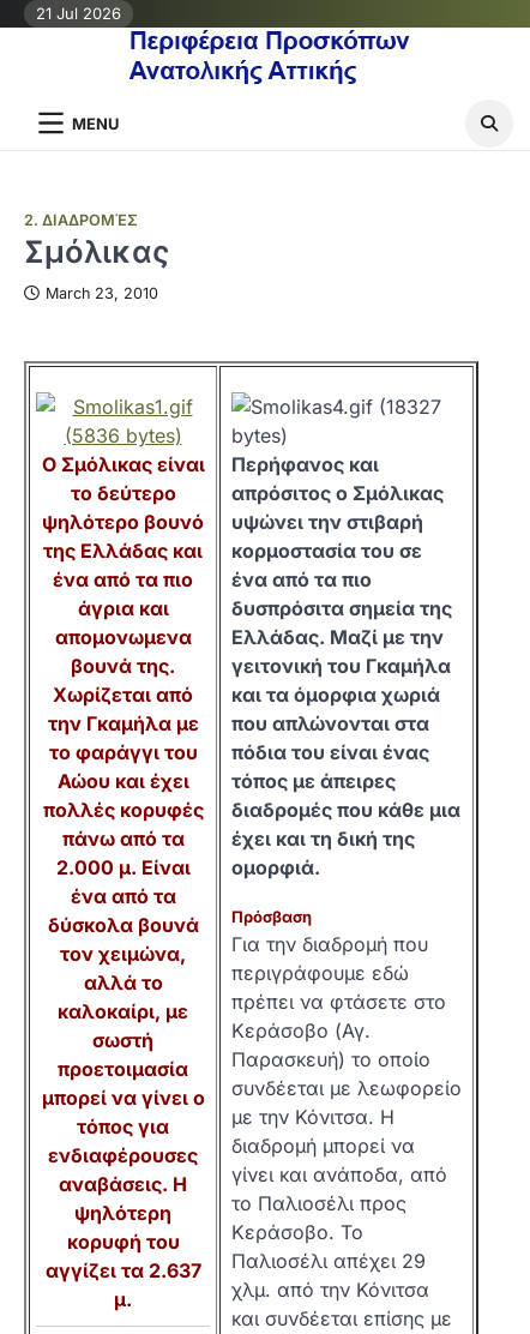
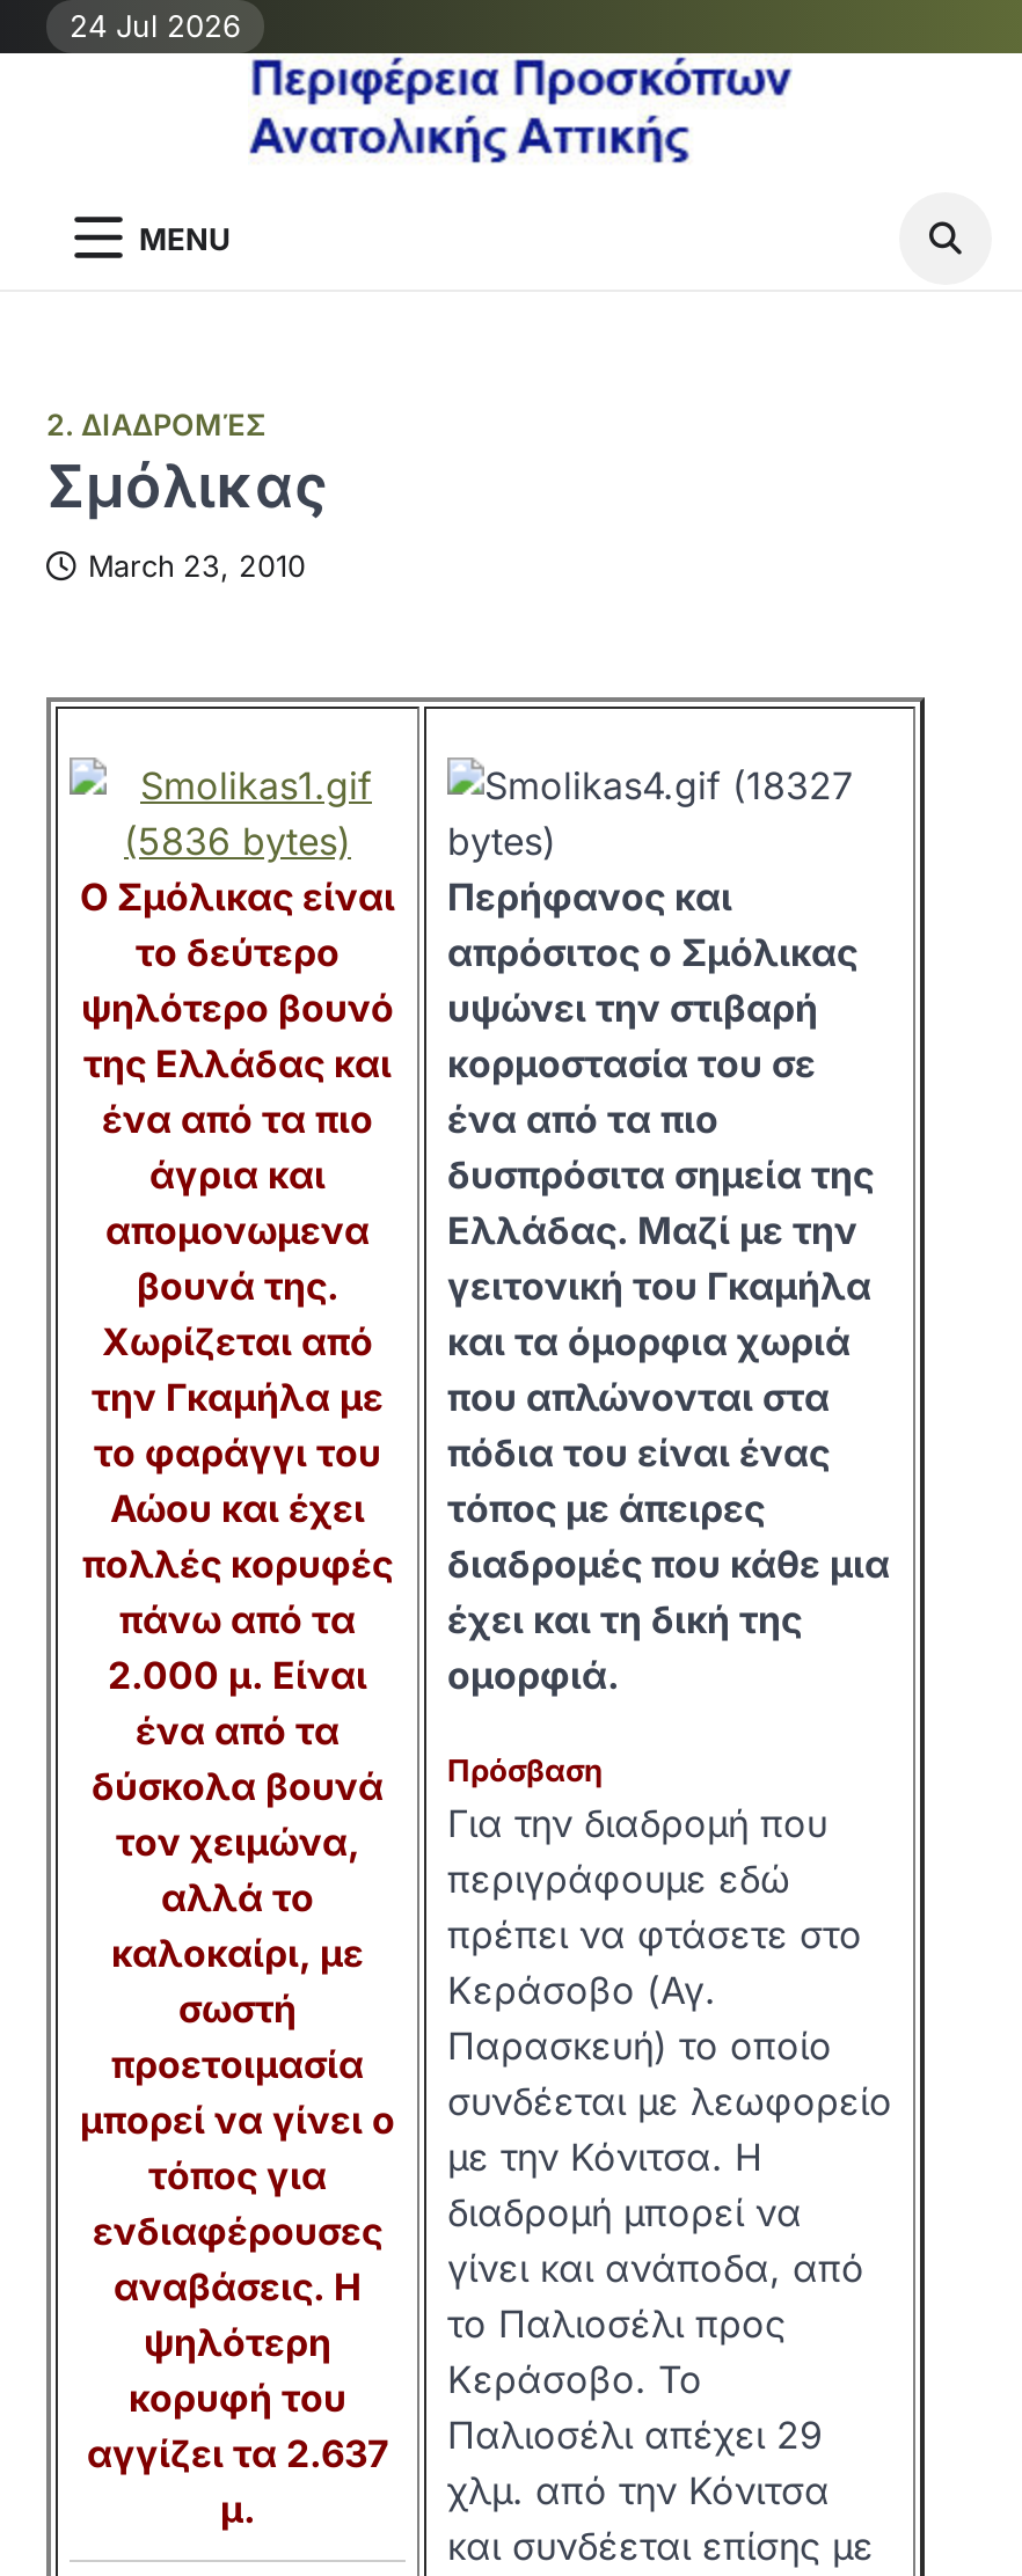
[36,4,121,23] 21 Jul 2026 -> [70,7,241,44] 24 Jul 2026

